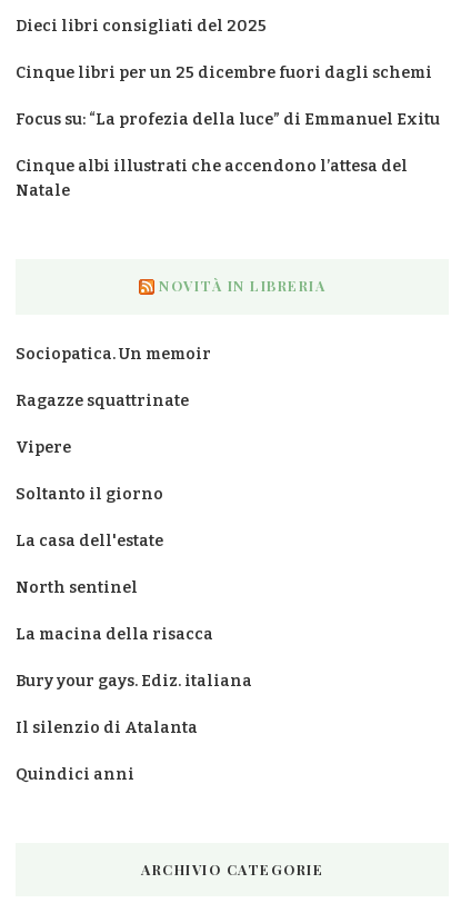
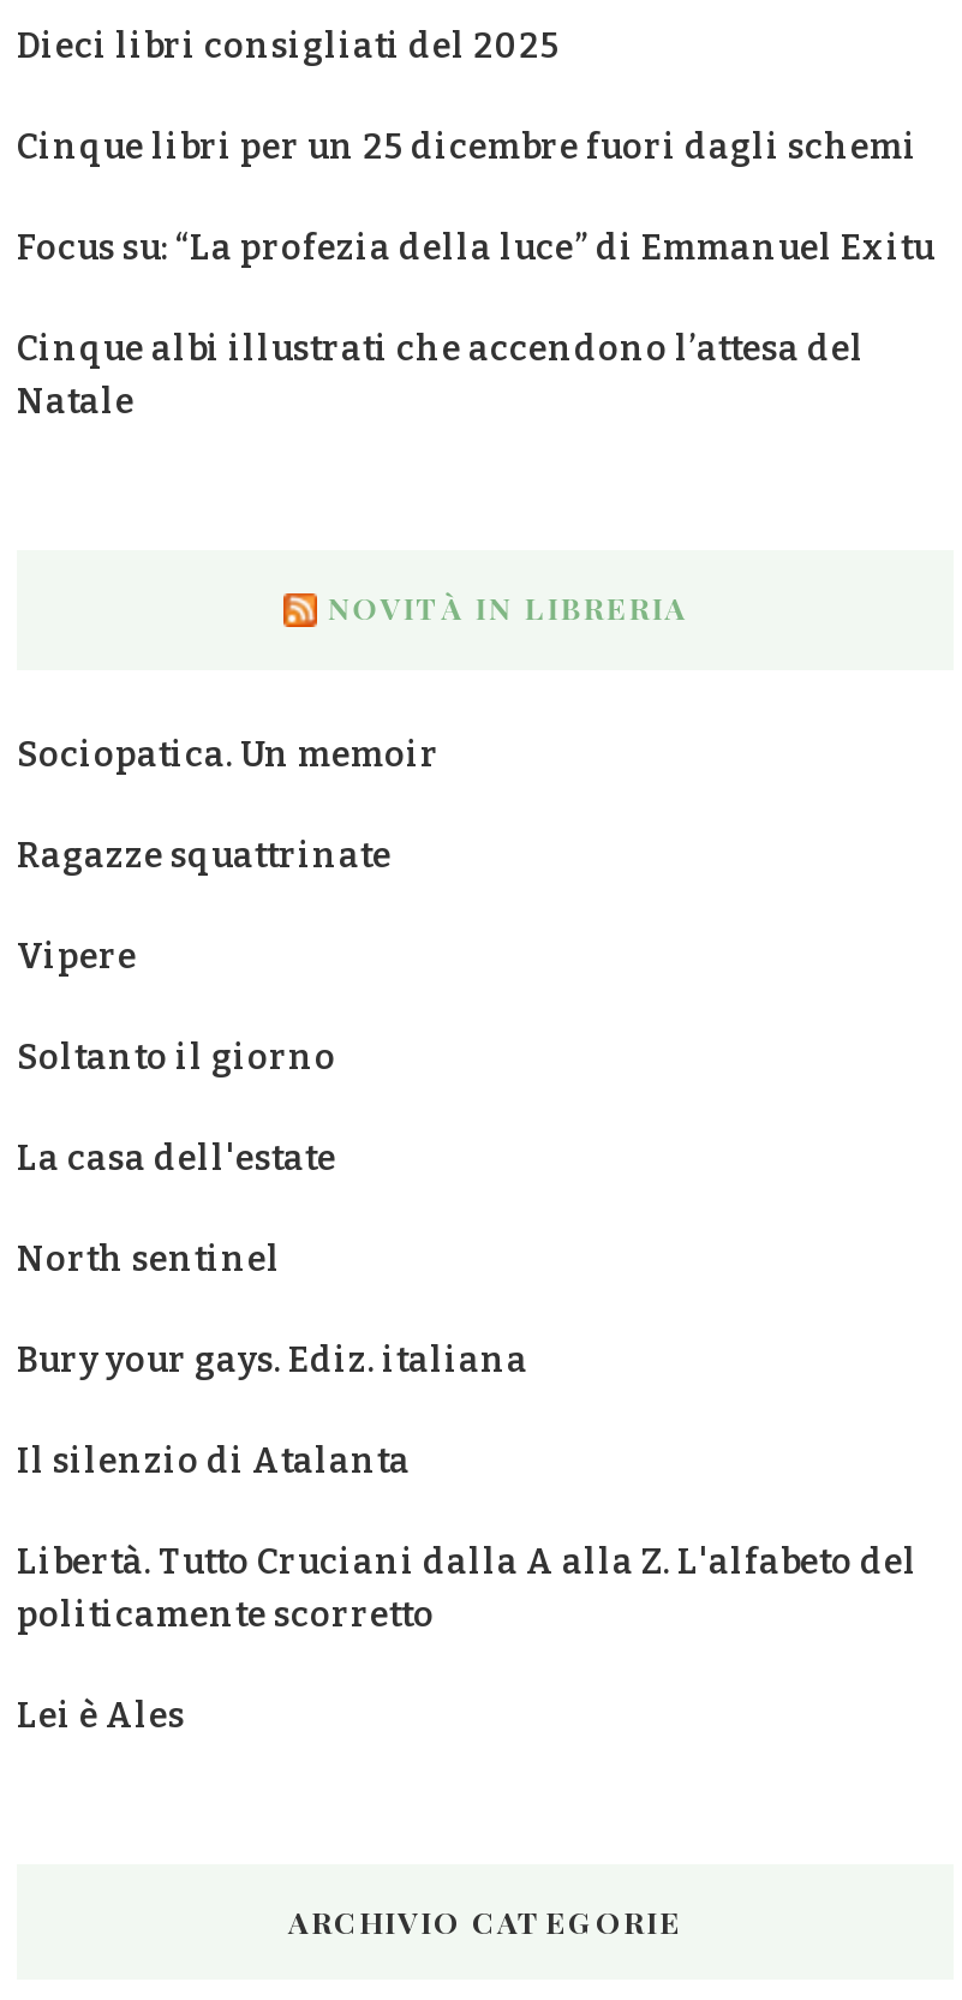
[16,625,213,644] La macina della risacca -> none
moved [16,671,252,737] -> [17,1340,528,1482]: Bury your gays. Ediz. italiana | Il silenzio di Atalanta
[16,765,134,784] Quindici anni -> [17,1542,918,1736] Libertà. Tutto Cruciani dalla A alla Z. L'alfabeto del | politicamente scorretto | Lei è Ales

